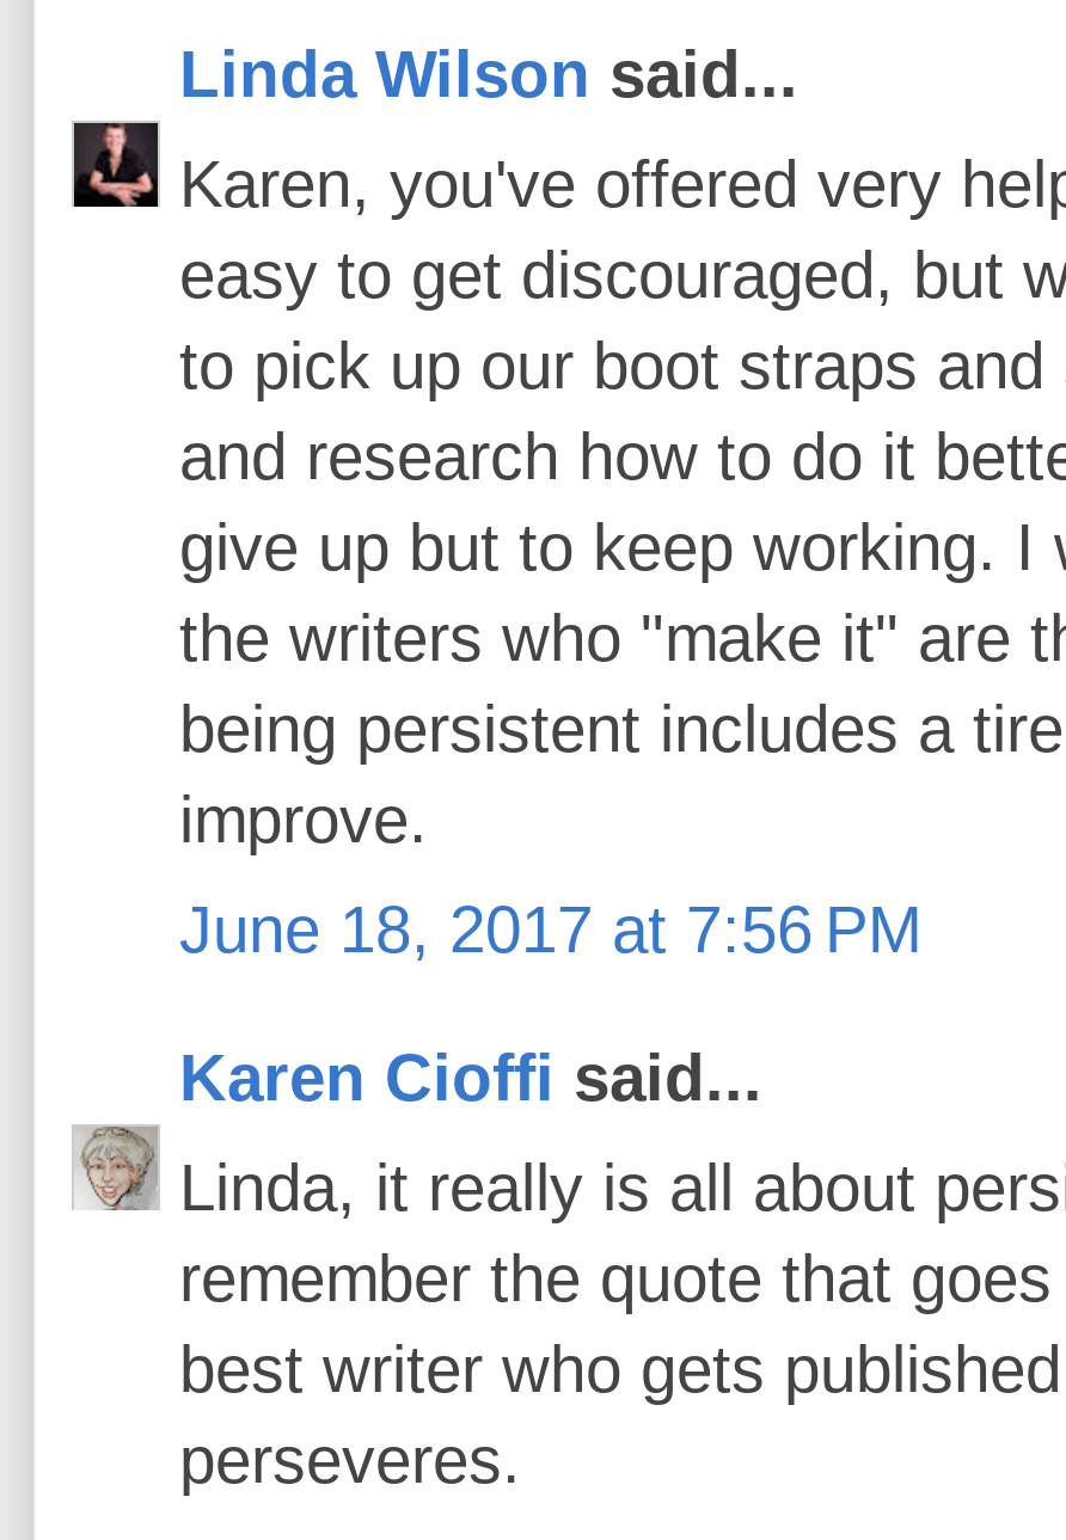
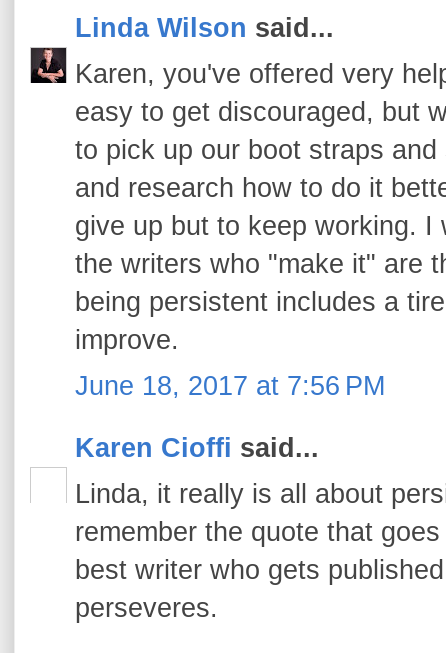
[74,1124,160,1213] [image] -> none

